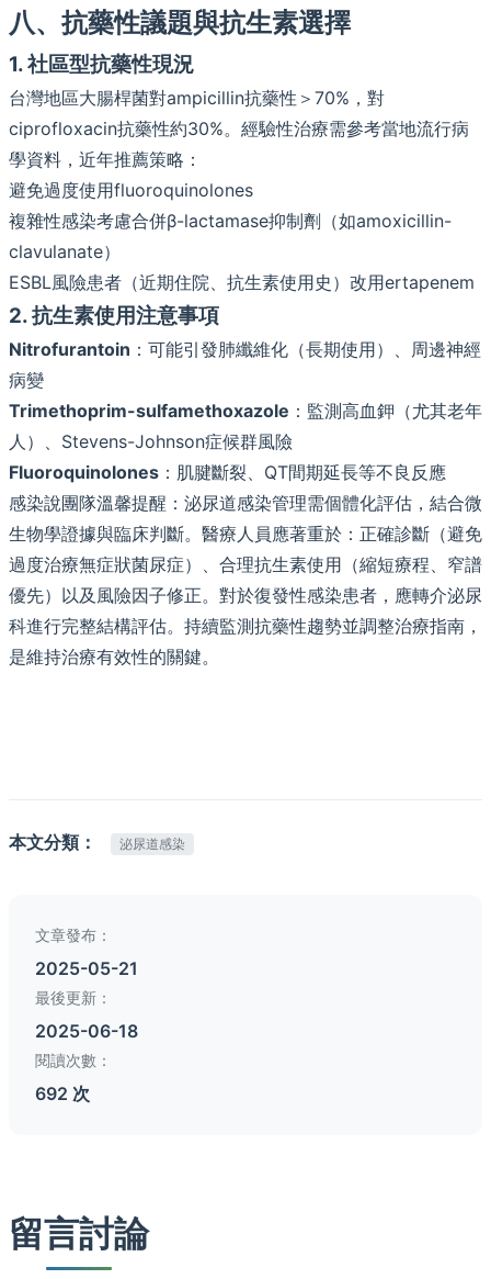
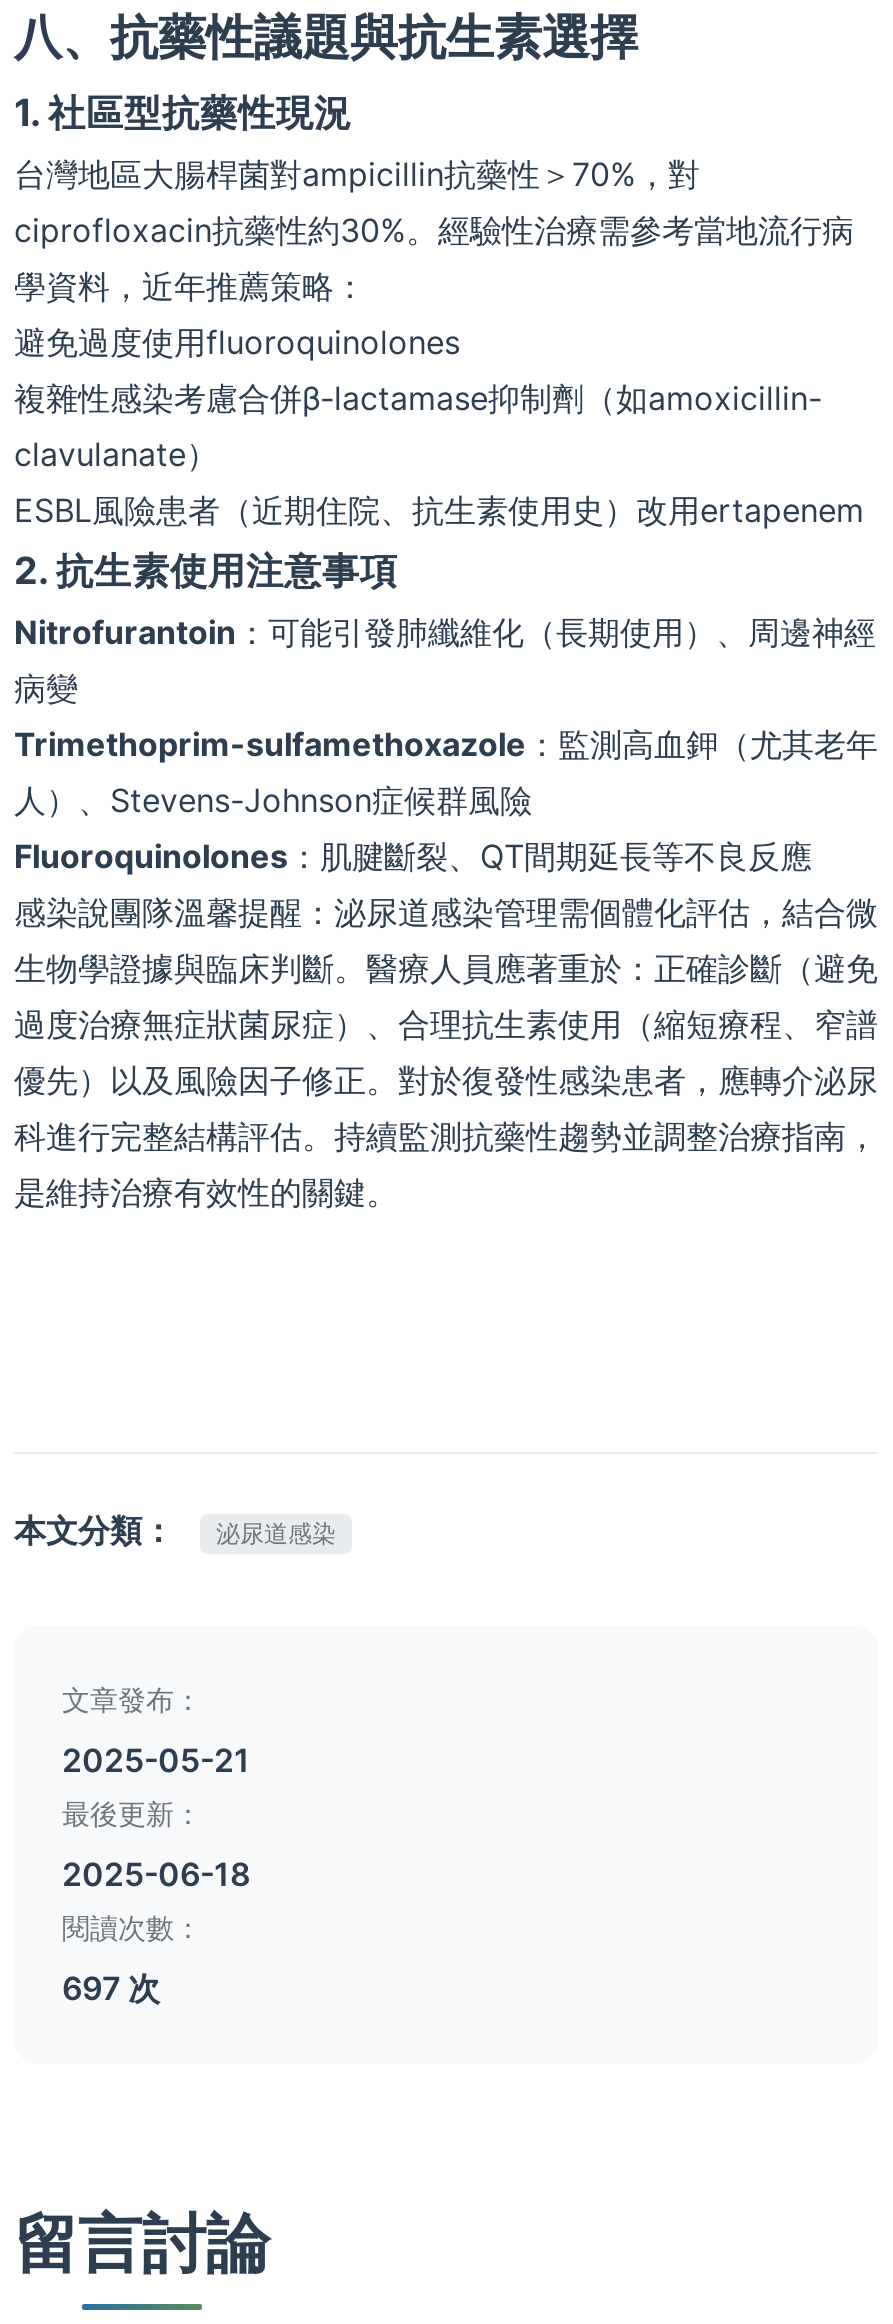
[35,1083,90,1105] 692 次 -> [62,1969,160,2009] 697 次

